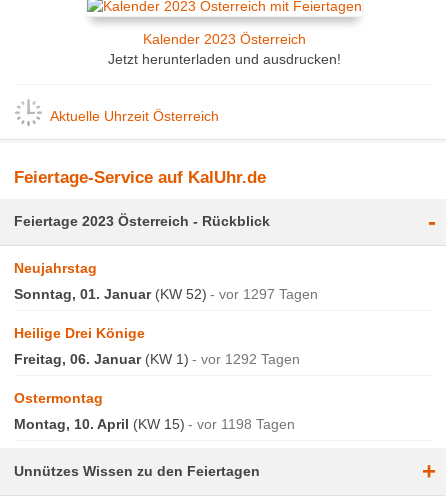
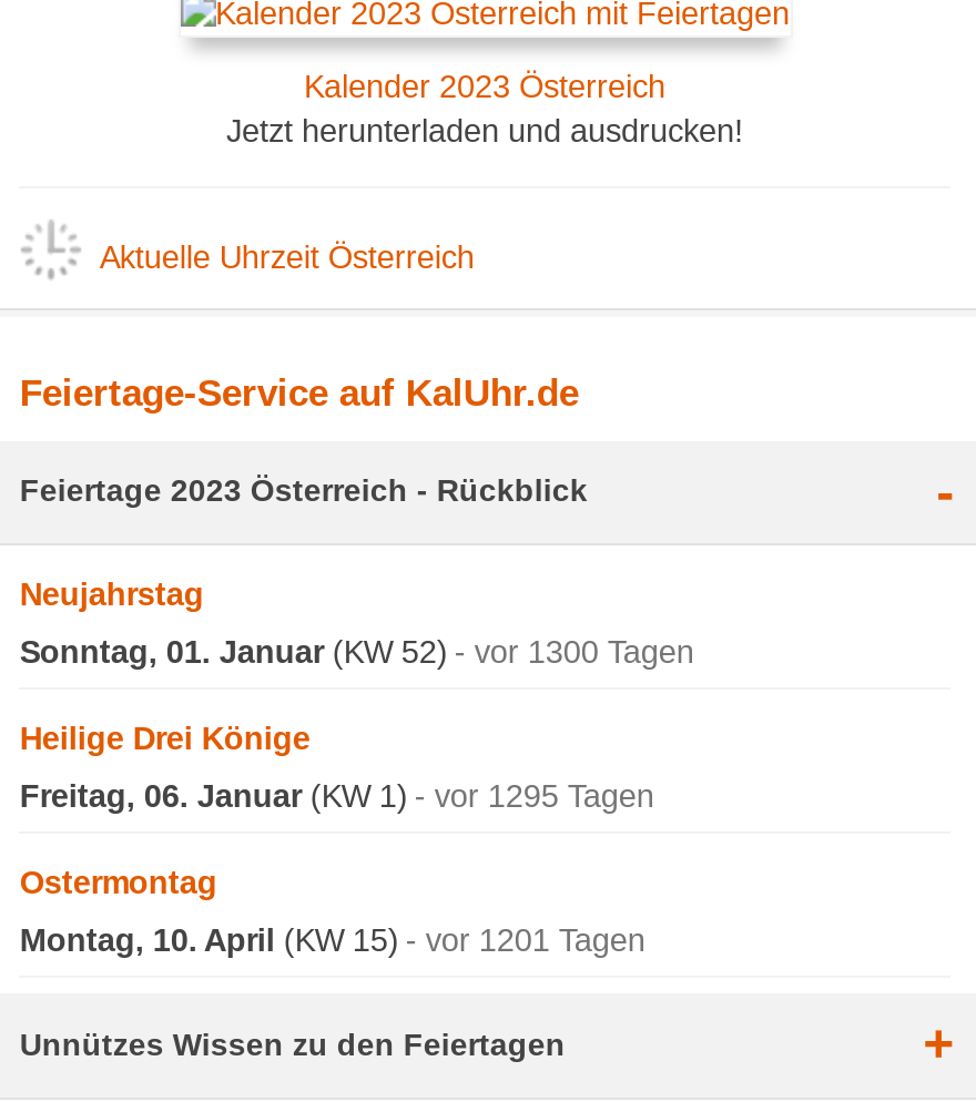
[14,286,318,302] Sonntag, 01. Januar (KW 52) vor 1297 Tagen -> [20,634,694,670] Sonntag, 01. Januar (KW 52) vor 1300 Tagen
[14,351,300,367] Freitag, 06. Januar (KW 1) vor 1292 Tagen -> [20,778,654,814] Freitag, 06. Januar (KW 1) vor 1295 Tagen
[14,416,295,432] Montag, 10. April (KW 15) vor 1198 Tagen -> [20,923,645,958] Montag, 10. April (KW 15) vor 1201 Tagen

